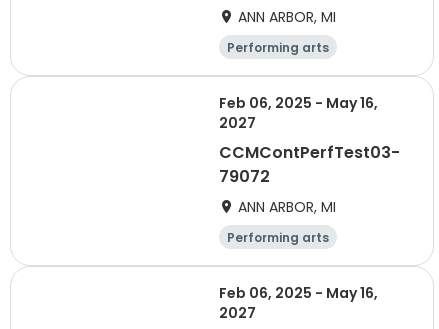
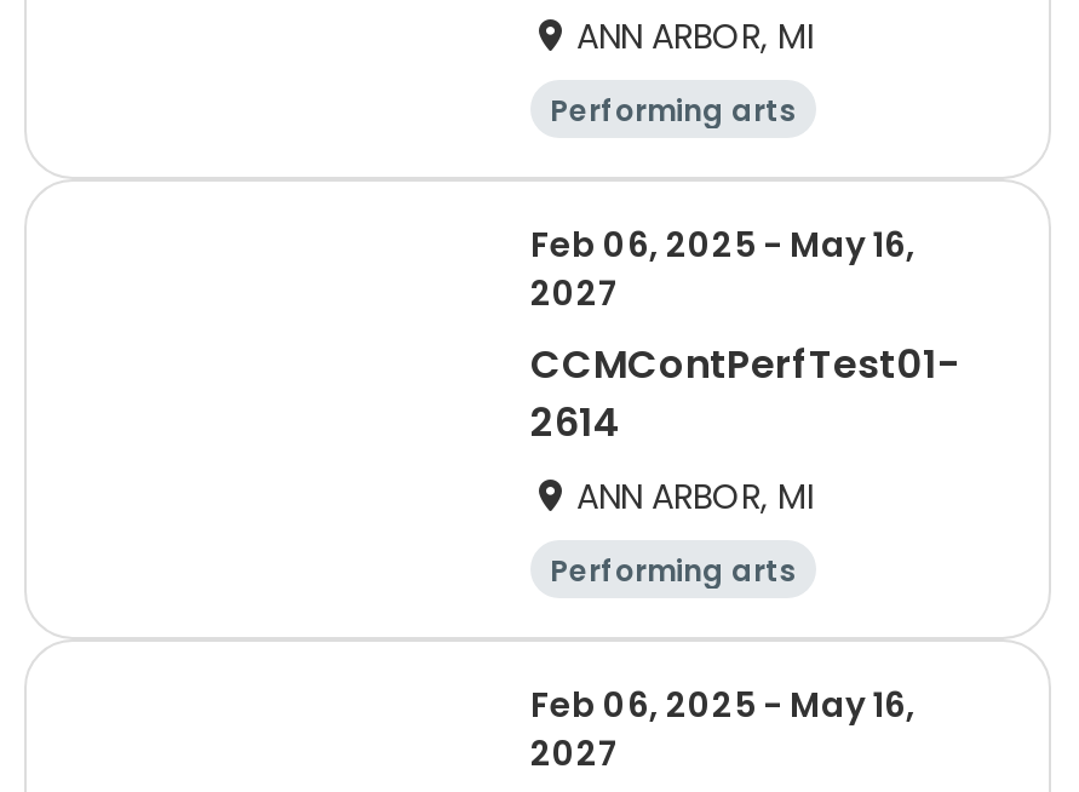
[219,141,400,188] CCMContPerfTest03- | 79072 -> [530,337,959,450] CCMContPerfTest01- | 2614

